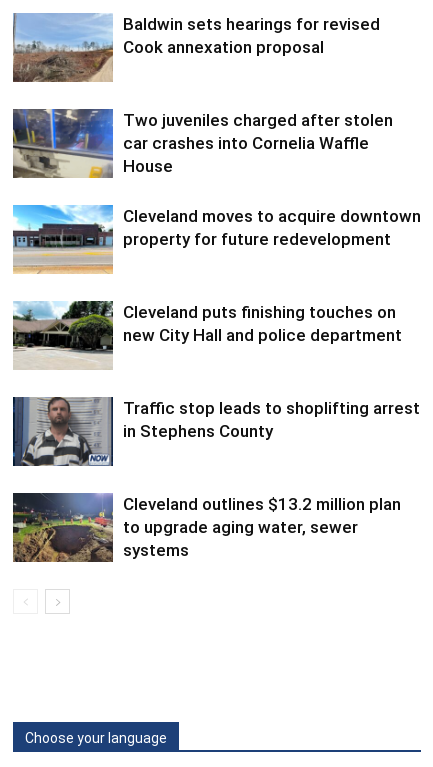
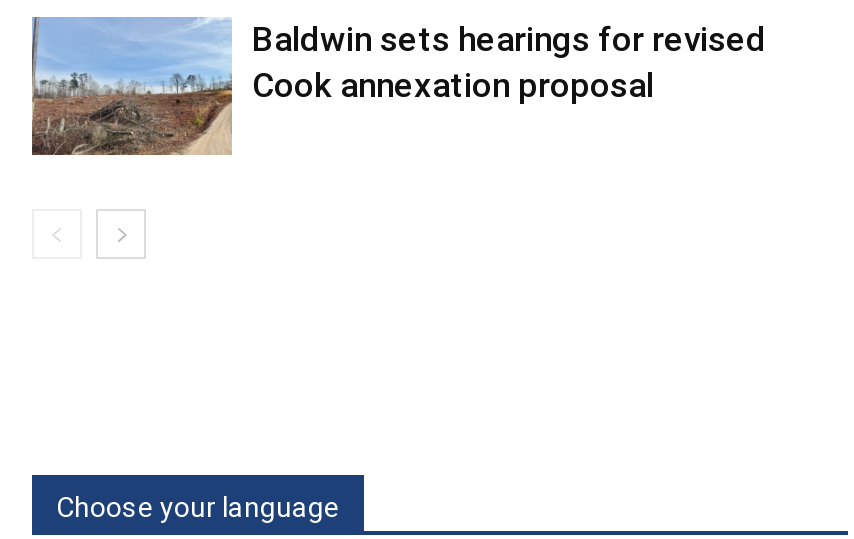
[12,108,421,249] [image] | Two juveniles charged after stolen | car crashes into Cornelia Waffle | House | Cleveland moves to acquire downtown | property for future redevelopment -> none
[12,204,402,345] [image] | Cleveland puts finishing touches on | new City Hall and police department -> none
[12,300,420,441] [image] | Traffic stop leads to shoplifting arrest | in Stephens County -> none
[12,396,401,560] [image] | Cleveland outlines $13.2 million plan | to upgrade aging water, sewer | systems -> none
[13,492,109,563] [image] -> none

